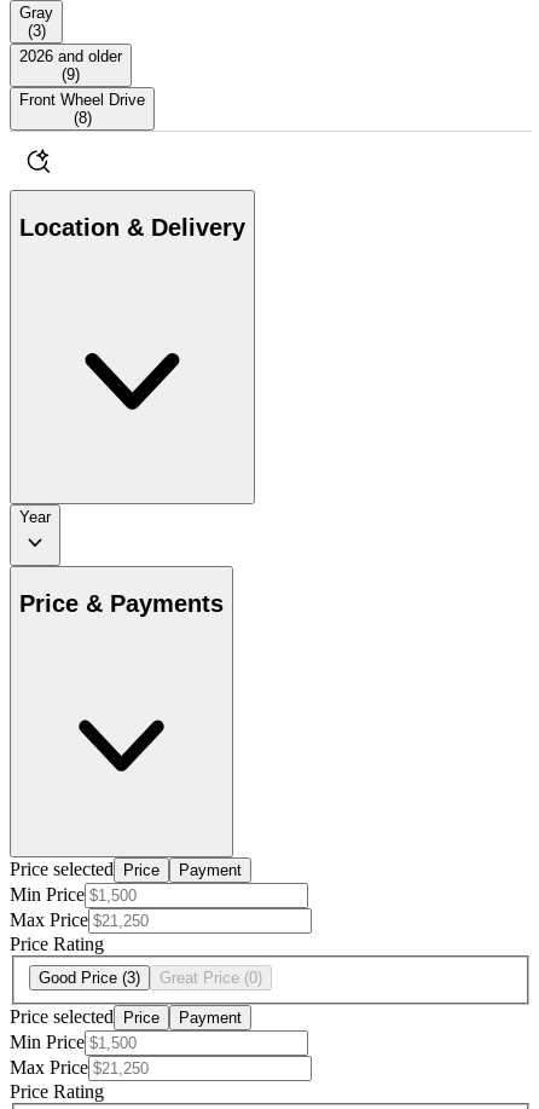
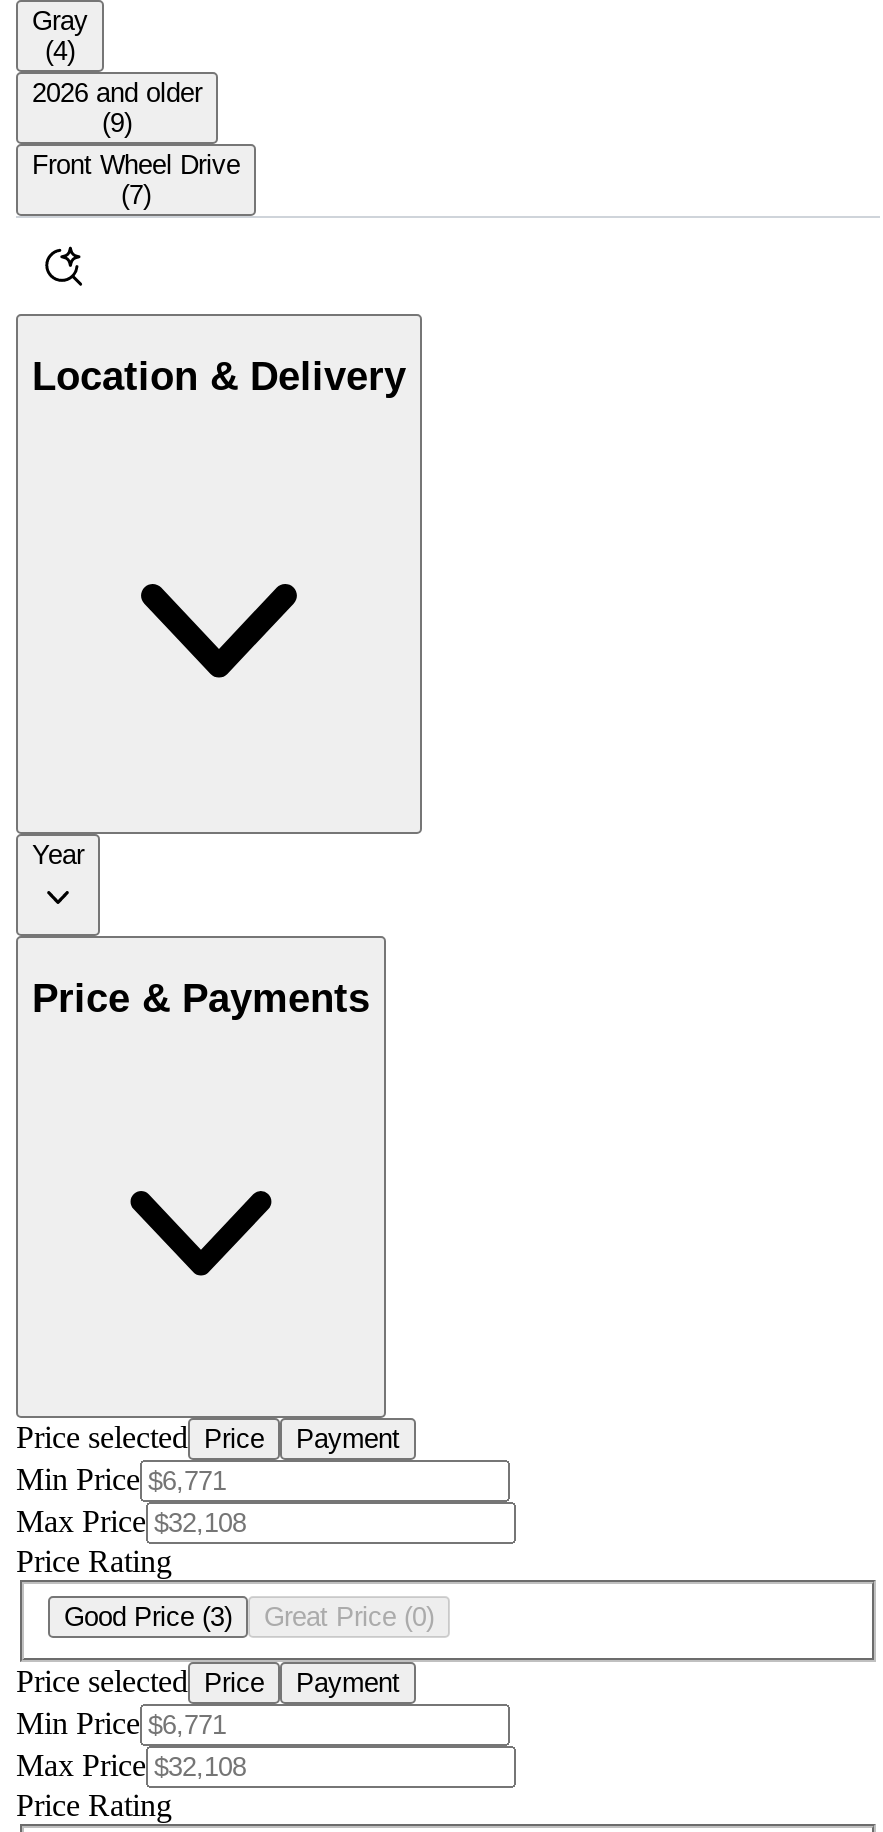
[27,22,45,40] (3) -> [45,36,75,66] (4)
[73,109,91,127] (8) -> [121,180,151,210] (7)

